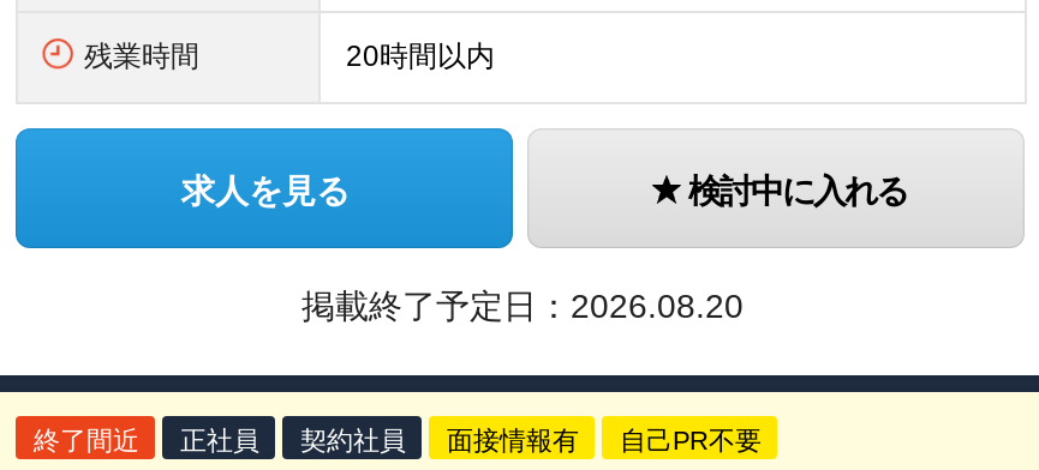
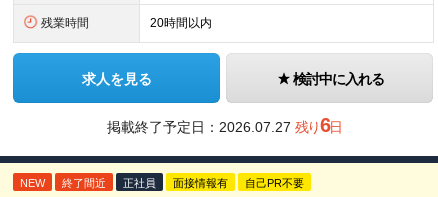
[301,287,744,325] 掲載終了予定日：2026.08.20 -> [20,114,341,189] 掲載終了予定日：2026.07.27 残り6日 | NEW
[300,426,406,454] 契約社員 -> none

